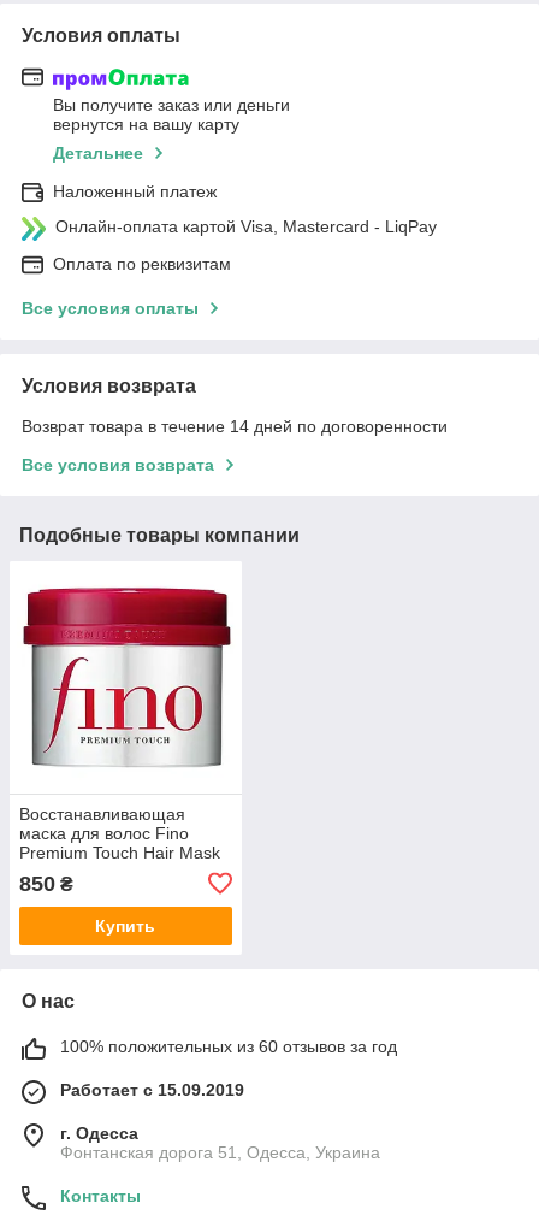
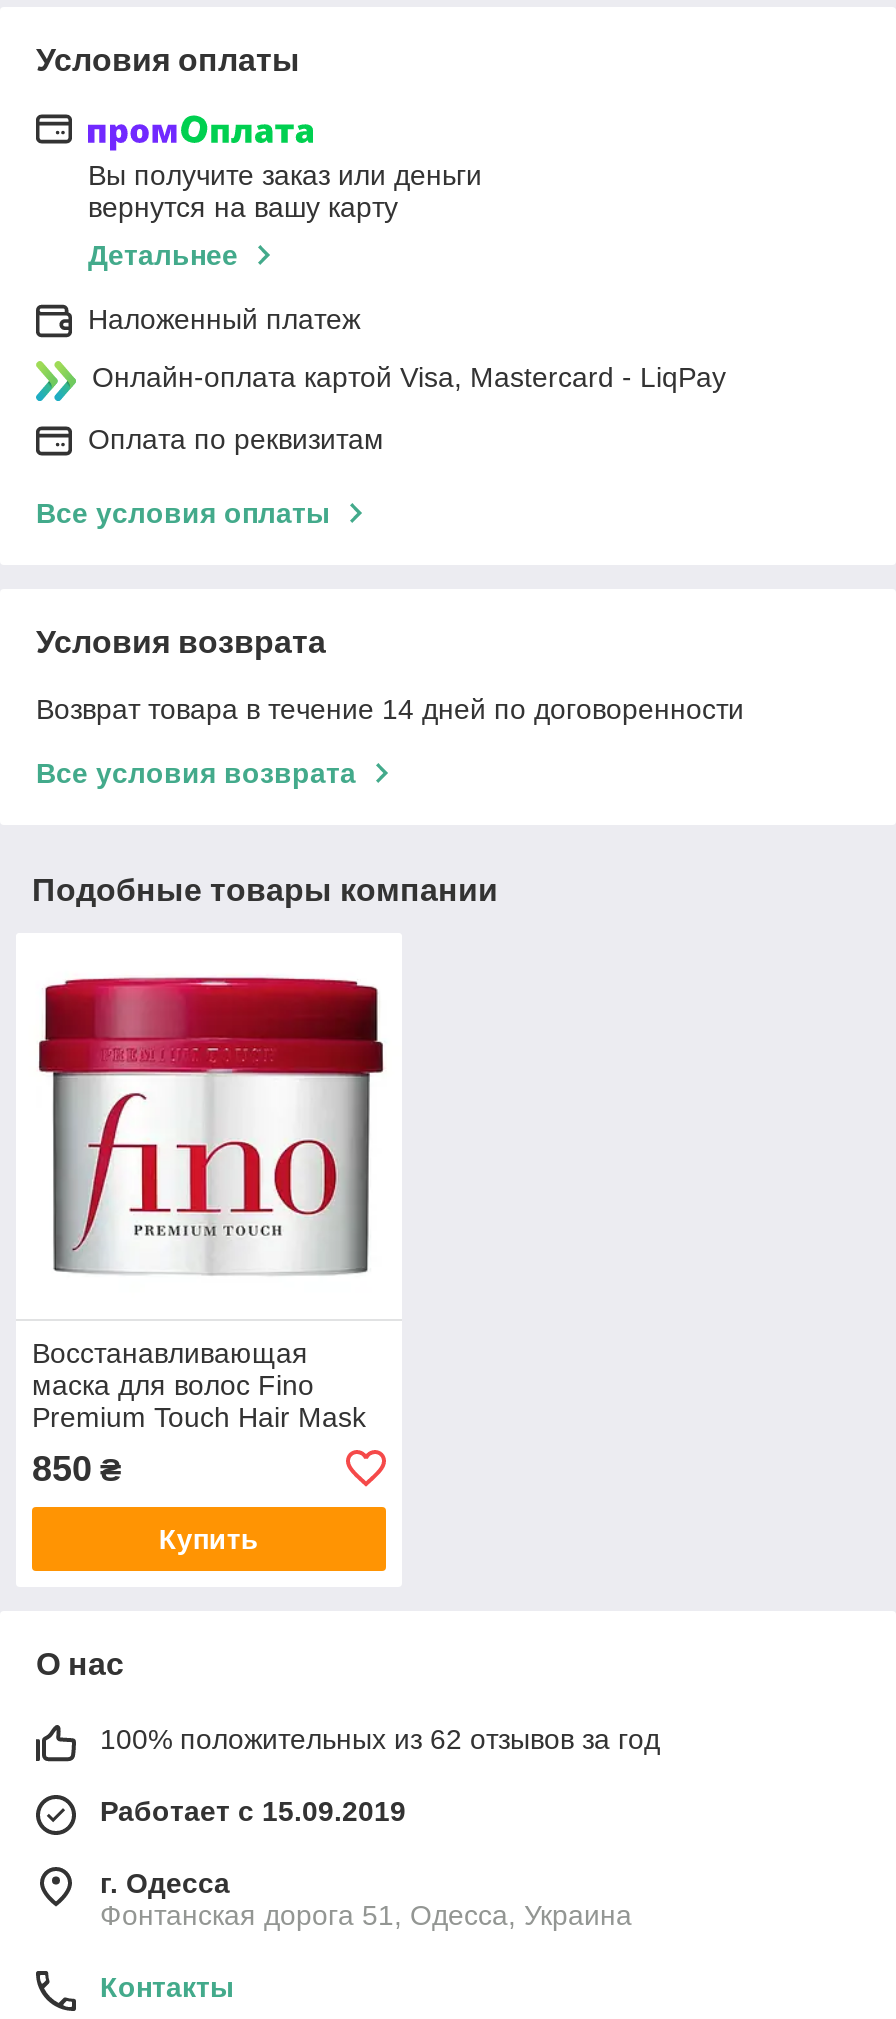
[60,1037,397,1056] 100% положительных из 60 отзывов за год -> [100,1723,660,1755] 100% положительных из 62 отзывов за год

